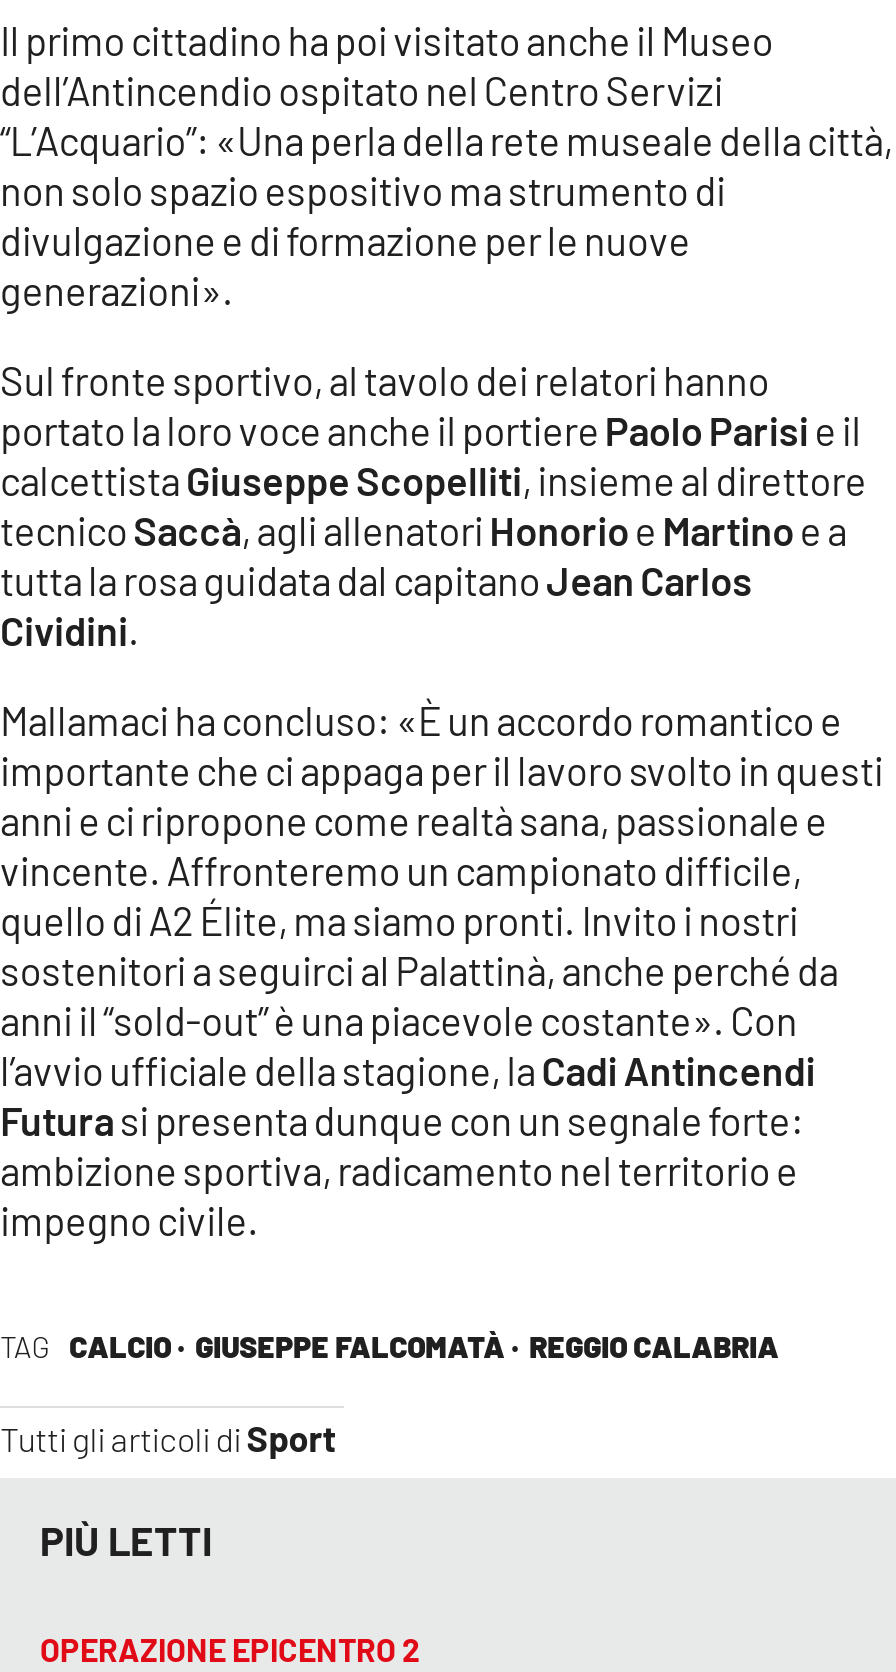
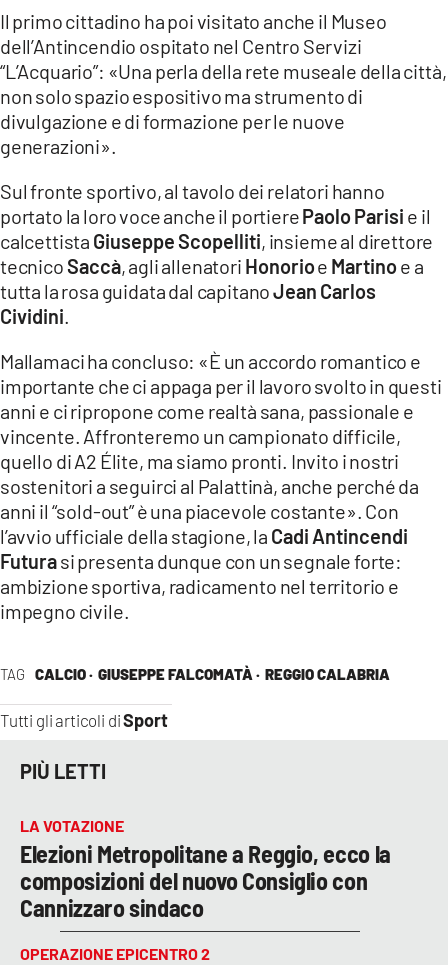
none -> [20,816,391,922] LA VOTAZIONE | Elezioni Metropolitane a Reggio, ecco la | composizioni del nuovo Consiglio con | Cannizzaro sindaco

